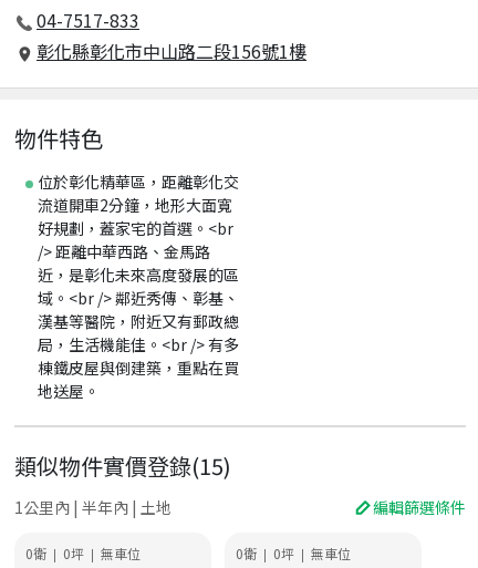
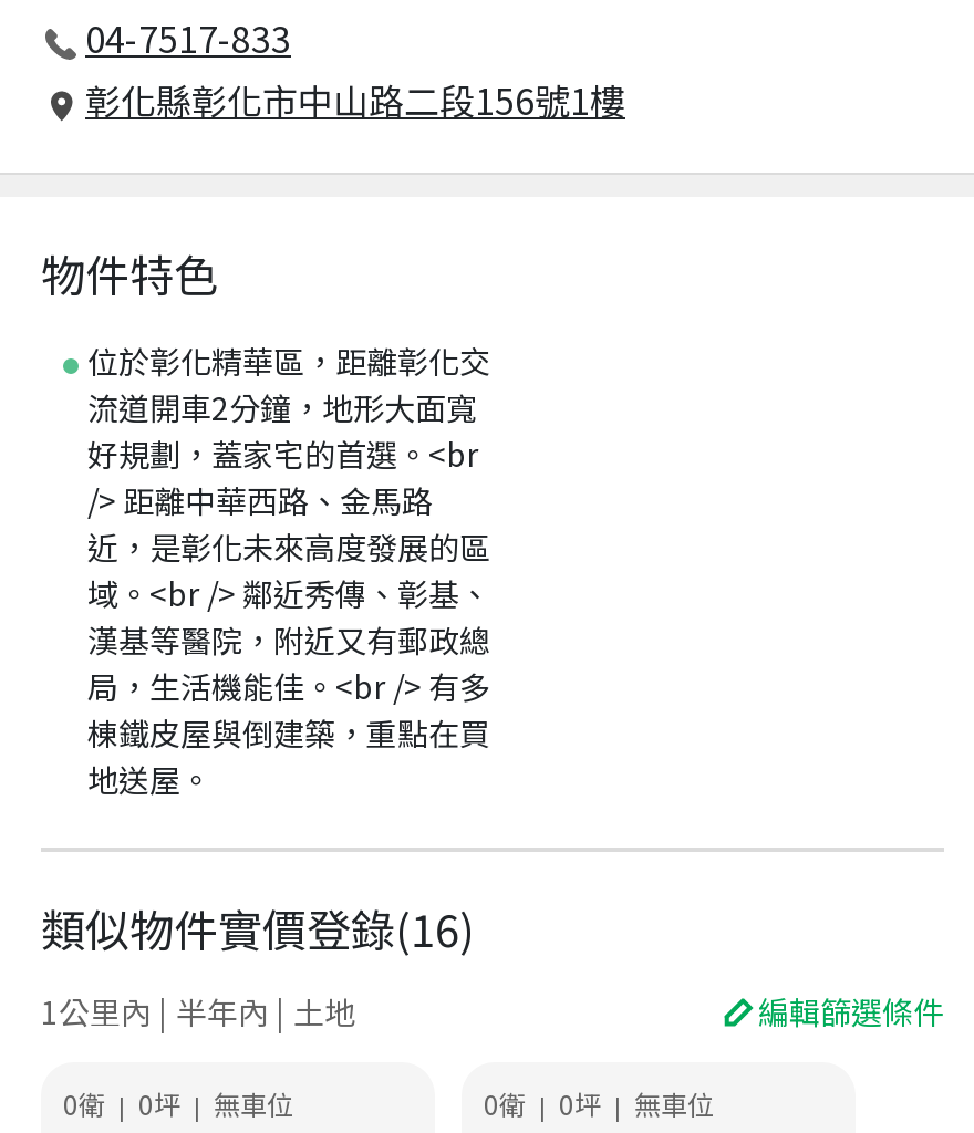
[14,450,231,482] 類似物件實價登錄(15) -> [41,896,475,960] 類似物件實價登錄(16)

